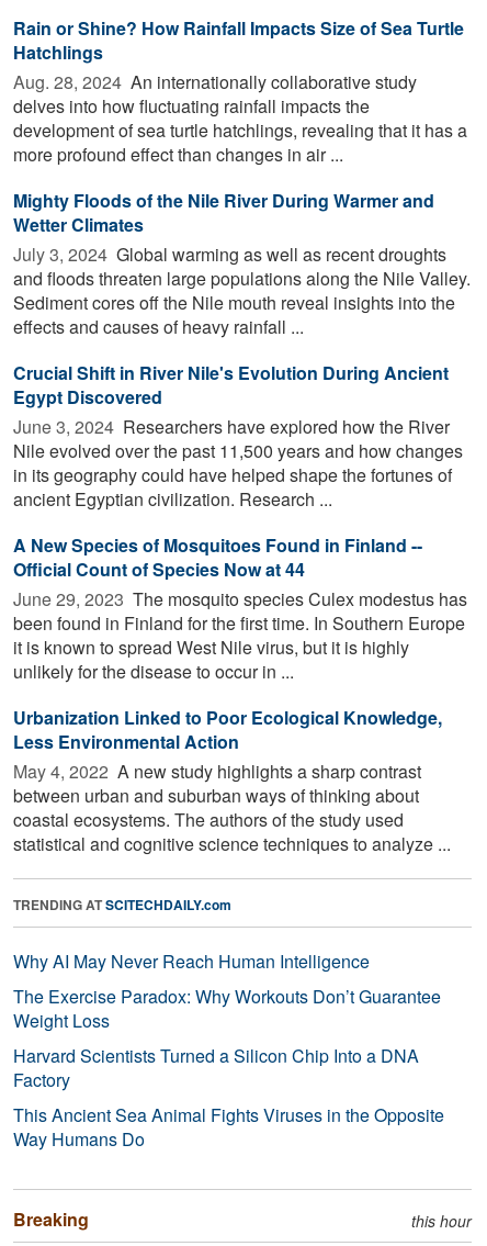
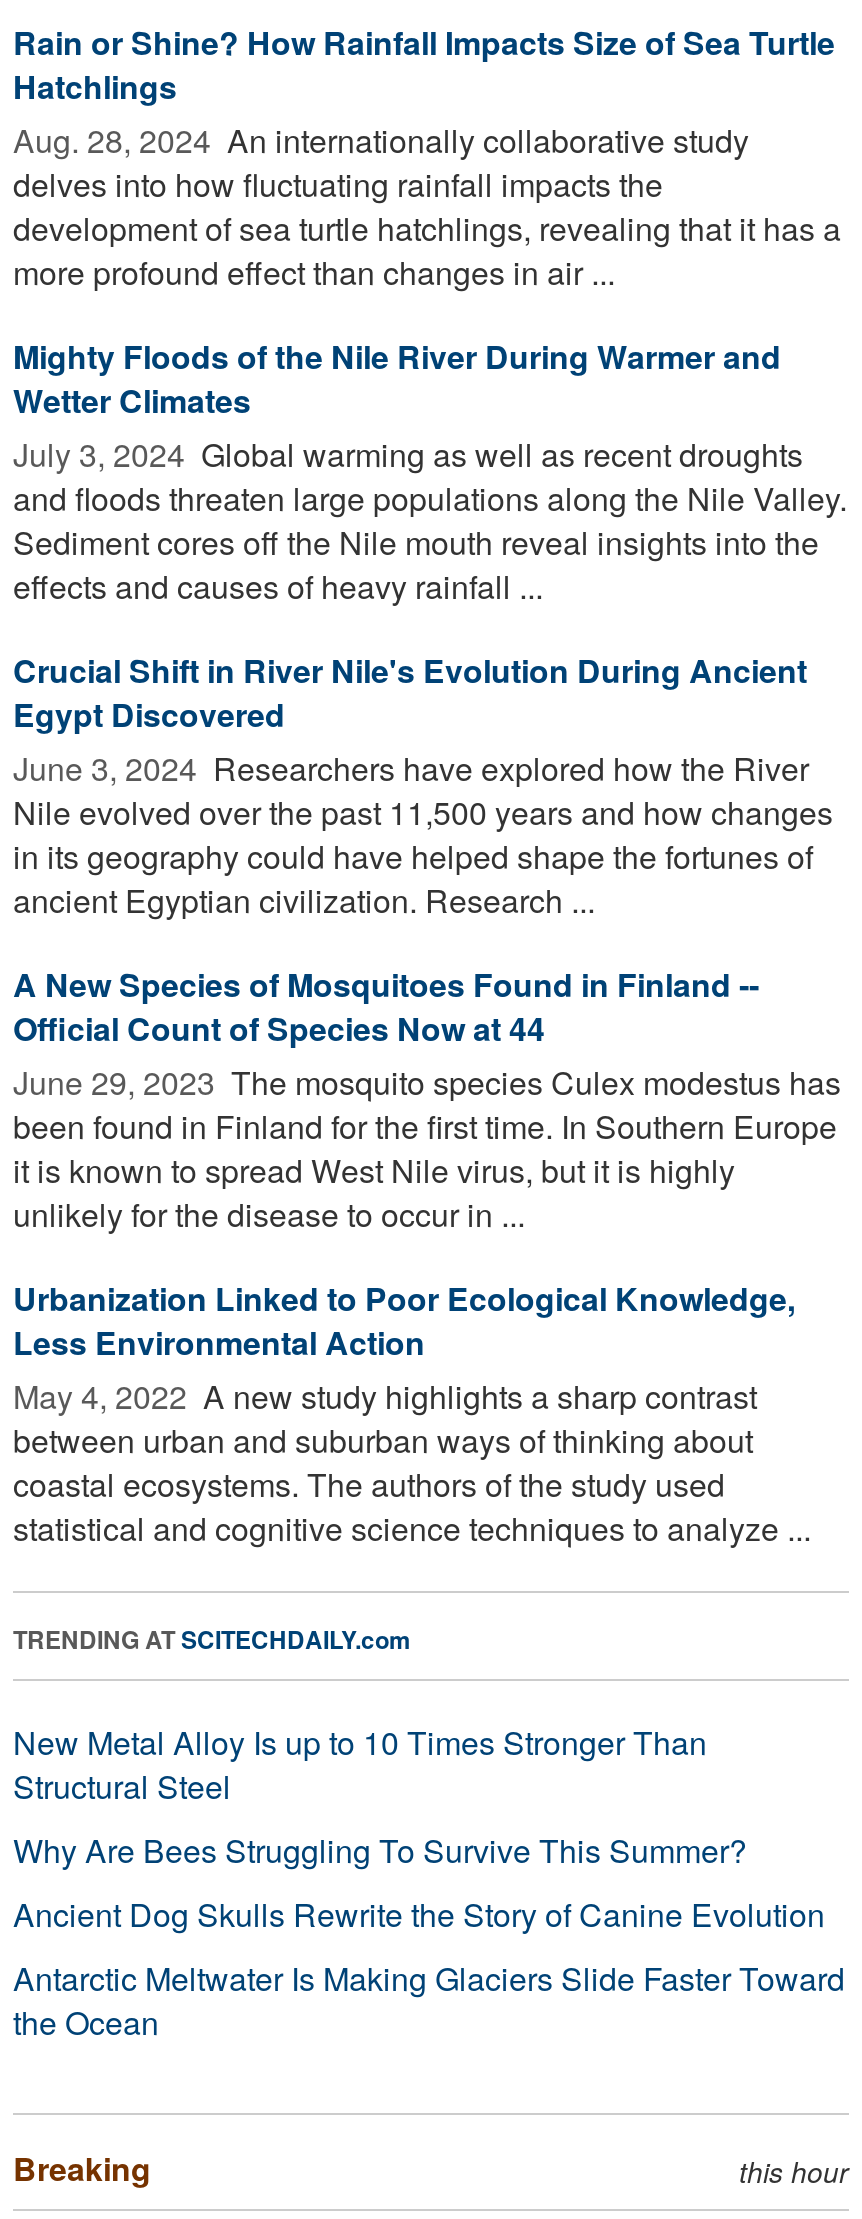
[13,948,444,1151] Why AI May Never Reach Human Intelligence | The Exercise Paradox: Why Workouts Don’t Guarantee | Weight Loss | Harvard Scientists Turned a Silicon Chip Into a DNA | Factory | This Ancient Sea Animal Fights Viruses in the Opposite | Way Humans Do -> [13,1719,845,2045] New Metal Alloy Is up to 10 Times Stronger Than | Structural Steel | Why Are Bees Struggling To Survive This Summer? | Ancient Dog Skulls Rewrite the Story of Canine Evolution | Antarctic Meltwater Is Making Glaciers Slide Faster Toward | the Ocean

